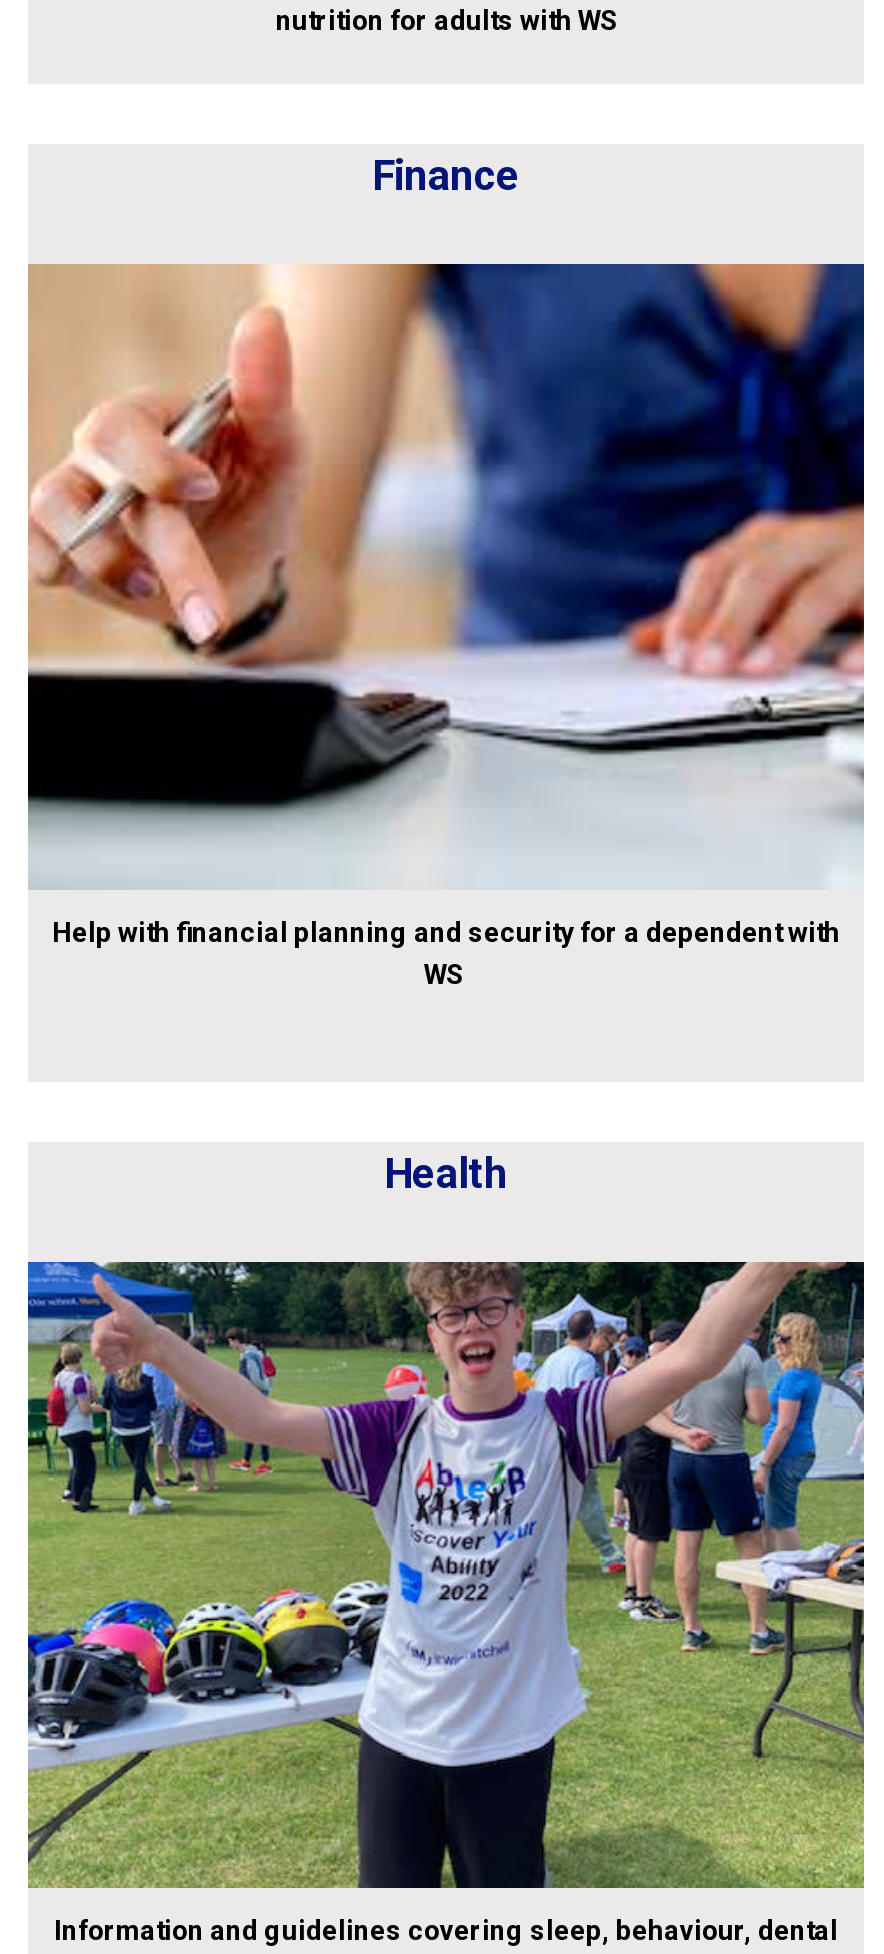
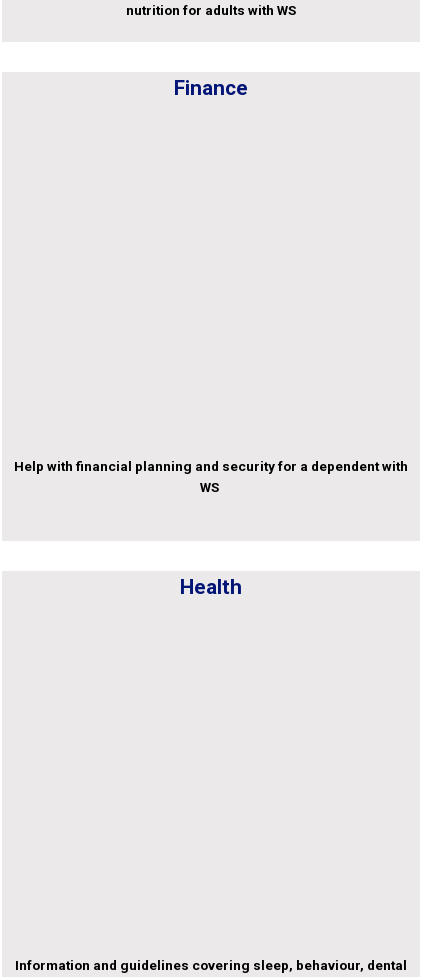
[26,262,866,890] [image] -> none
[26,1260,866,1890] [image] -> none

